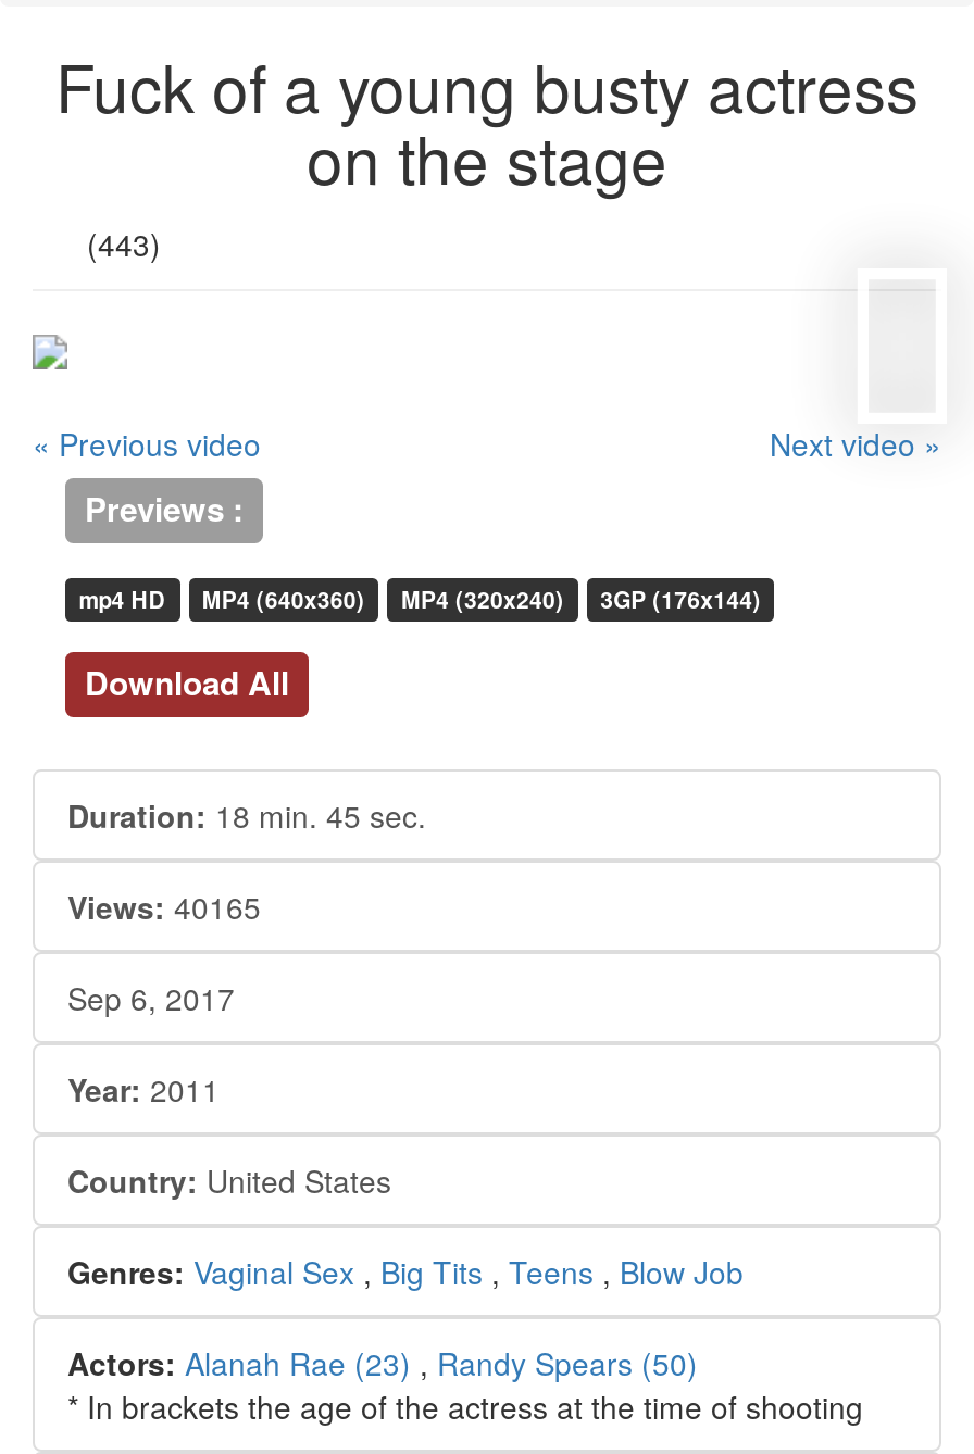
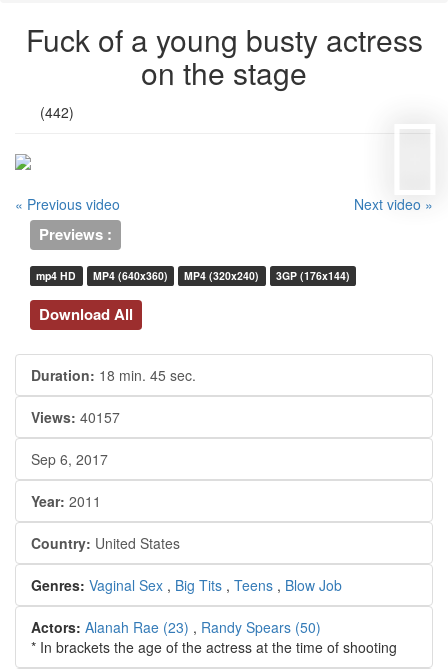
[87,221,161,264] (443) -> [40,101,74,121] (442)
[67,885,261,928] Views: 40165 -> [31,407,120,427] Views: 40157

